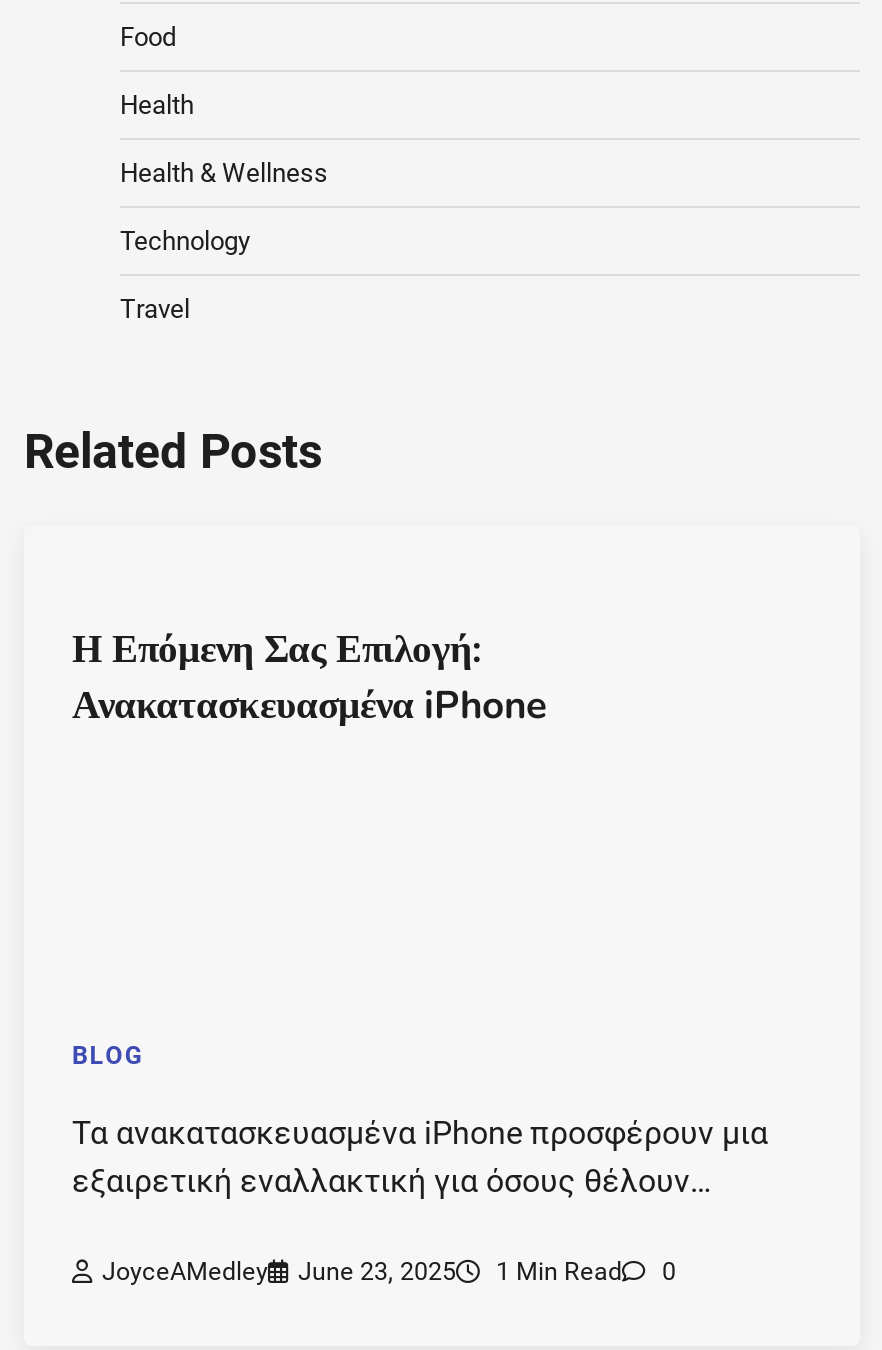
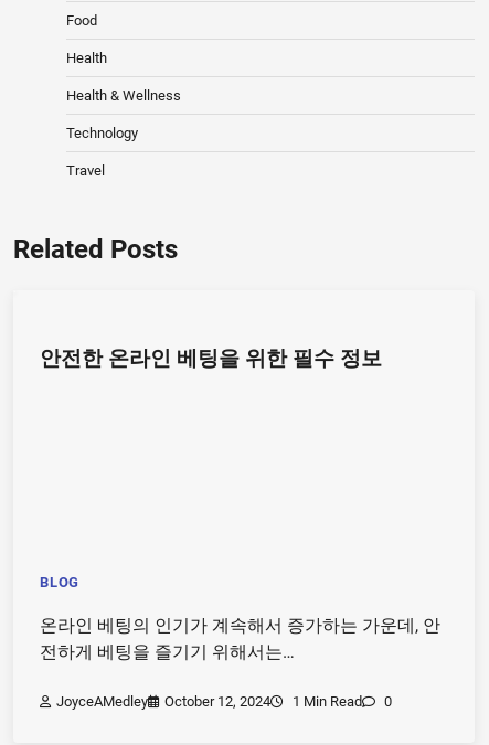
[72,625,546,733] Η Επόμενη Σας Επιλογή: | Ανακατασκευασμένα iPhone -> [40,345,382,373] 안전한 온라인 베팅을 위한 필수 정보
[72,1113,768,1199] Τα ανακατασκευασμένα iPhone προσφέρουν μια | εξαιρετική εναλλακτική για όσους θέλουν… -> [40,614,440,662] 온라인 베팅의 인기가 계속해서 증가하는 가운데, 안 | 전하게 베팅을 즐기기 위해서는…
[102,1255,676,1285] JoyceAMedley June 23, 2025 1 Min Read 0 -> [56,693,392,709] JoyceAMedley October 12, 2024 1 Min Read 0

